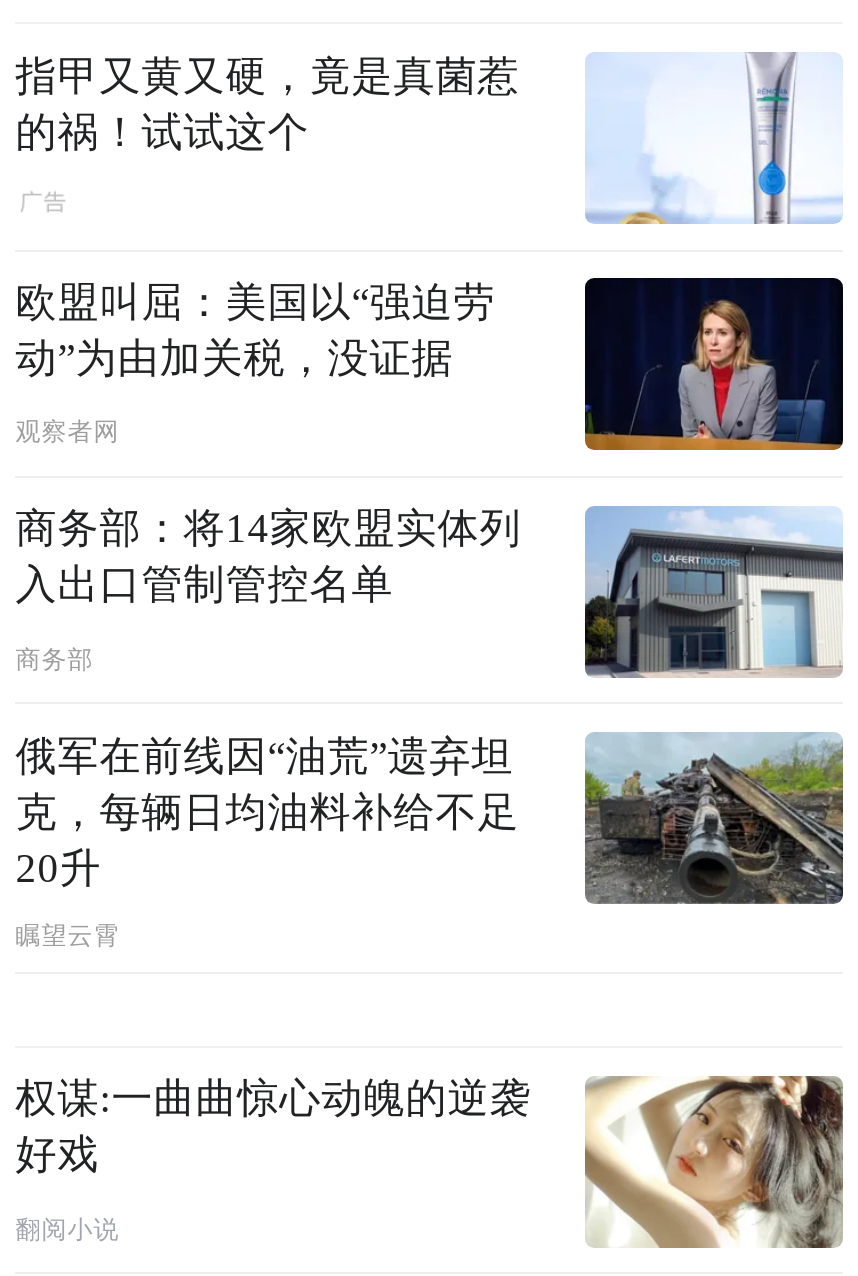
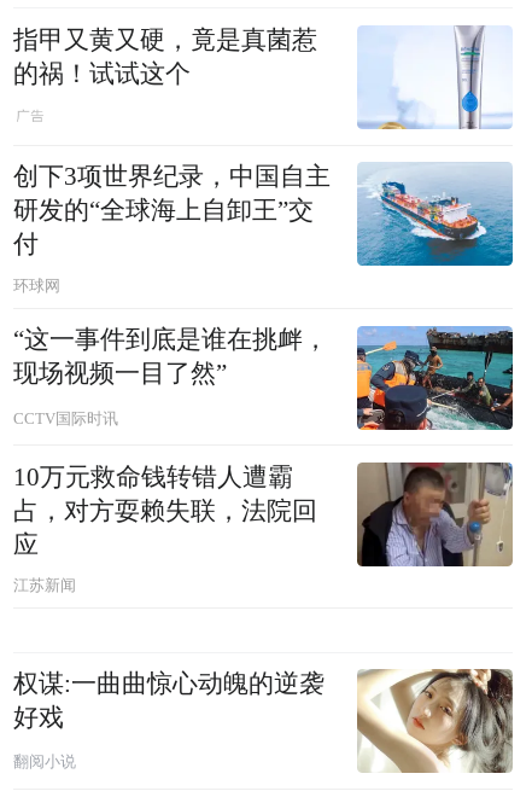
[15,280,495,380] 欧盟叫屈：美国以“强迫劳 | 动”为由加关税，没证据 -> [14,163,331,257] 创下3项世界纪录，中国自主 | 研发的“全球海上自卸王”交 | 付
[583,276,845,452] [image] -> [356,162,514,267] [image]
[15,419,119,447] 观察者网 -> [14,277,61,294] 环球网
[15,507,843,678] [image] | 商务部：将14家欧盟实体列 | 入出口管制管控名单 -> [14,326,514,431] [image] | “这一事件到底是谁在挑衅， | 现场视频一目了然”
[15,646,93,674] 商务部 -> [14,410,118,427] CCTV国际时讯
[15,732,843,904] [image] | 俄军在前线因“油荒”遗弃坦 | 克，每辆日均油料补给不足 | 20升 -> [14,461,513,568] [image] | 10万元救命钱转错人遭霸 | 占，对方耍赖失联，法院回 | 应
[15,923,119,951] 瞩望云霄 -> [14,577,76,594] 江苏新闻

